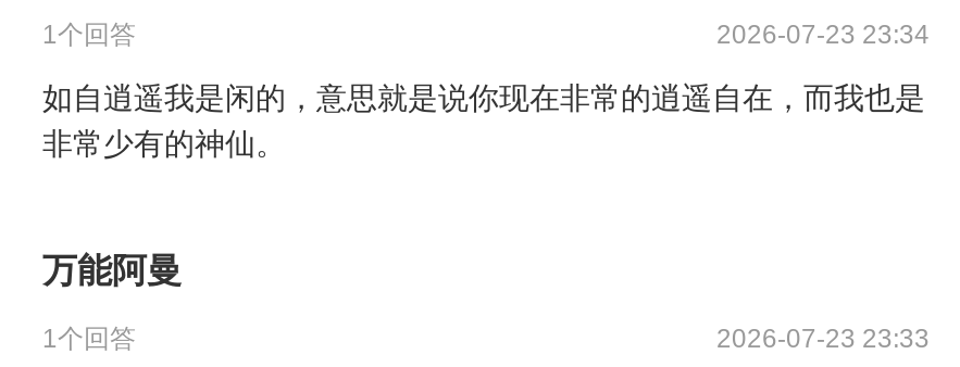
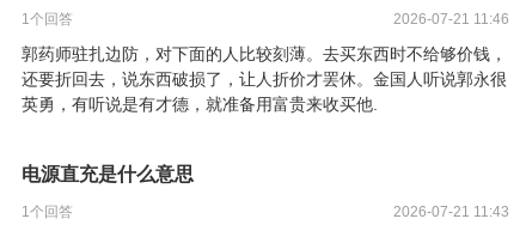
[716,20,930,50] 2026-07-23 23:34 -> [393,11,509,28] 2026-07-21 11:46
[42,80,925,161] 如自逍遥我是闲的，意思就是说你现在非常的逍遥自在，而我也是 | 非常少有的神仙。 -> [22,44,507,114] 郭药师驻扎边防，对下面的人比较刻薄。去买东西时不给够价钱， | 还要折回去，说东西破损了，让人折价才罢休。金国人听说郭永很 | 英勇，有听说是有才德，就准备用富贵来收买他.
[42,252,182,289] 万能阿曼 -> [22,164,194,184] 电源直充是什么意思
[716,324,930,354] 2026-07-23 23:33 -> [393,203,509,220] 2026-07-21 11:43

